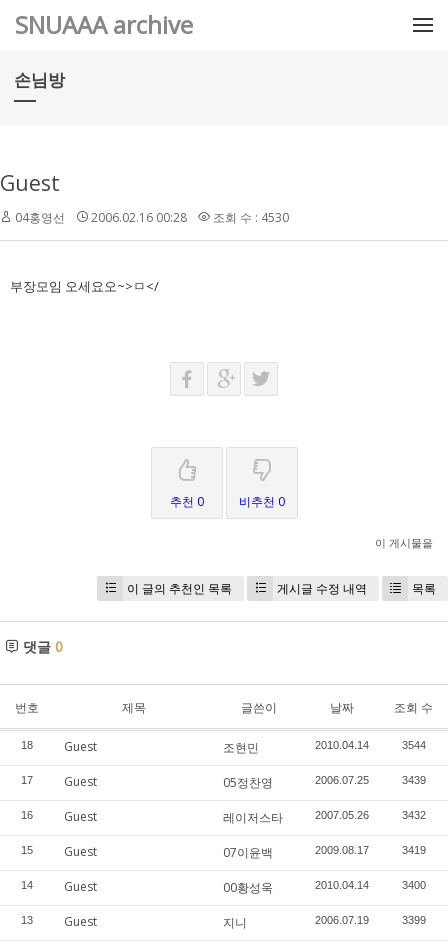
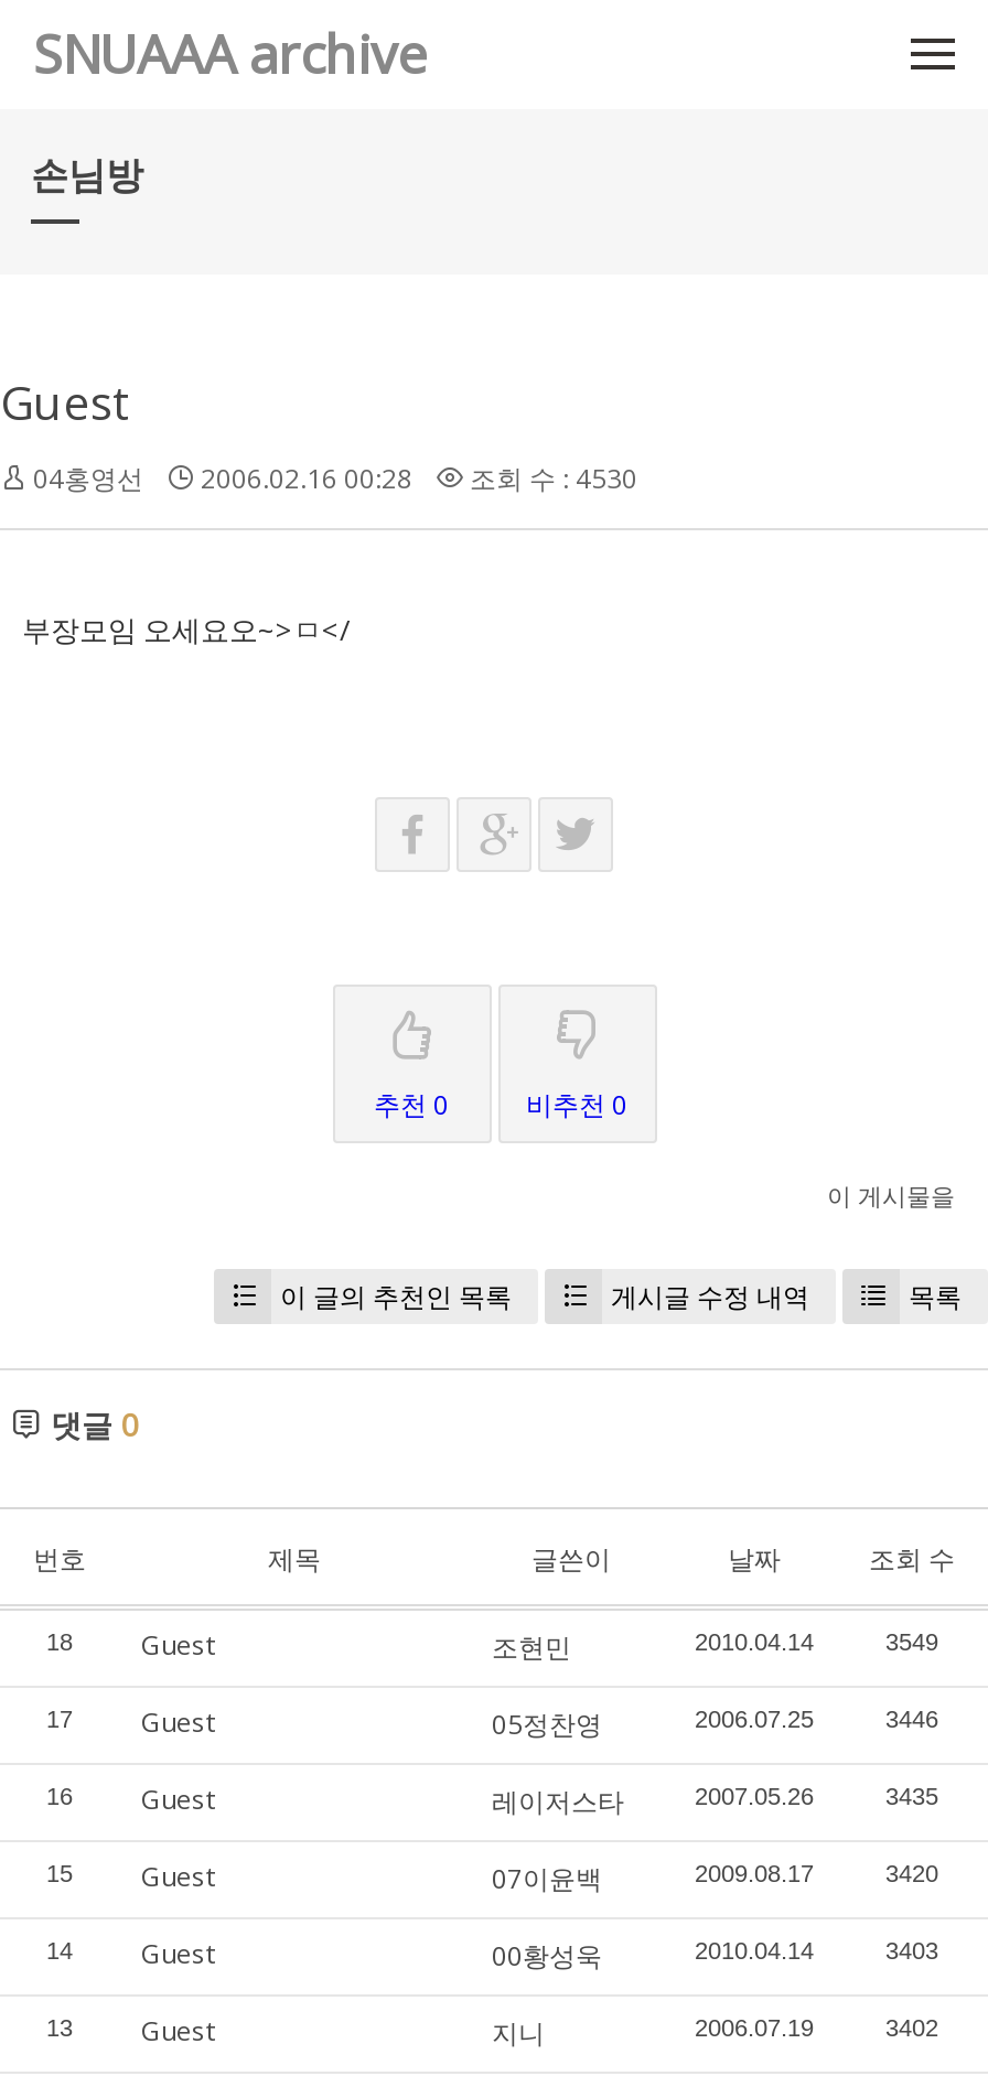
[401,739,425,751] 3544 -> [885,1628,938,1655] 3549
[401,774,425,786] 3439 -> [885,1706,938,1732] 3446
[401,809,425,821] 3432 -> [885,1783,938,1809] 3435
[401,844,425,856] 3419 -> [885,1860,938,1886] 3420
[401,879,425,891] 3400 -> [885,1937,938,1964] 3403
[401,914,425,926] 3399 -> [885,2014,938,2041] 3402

